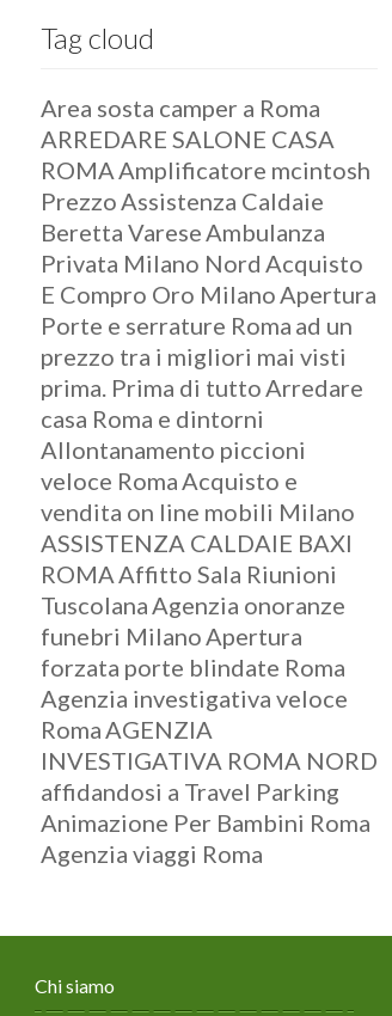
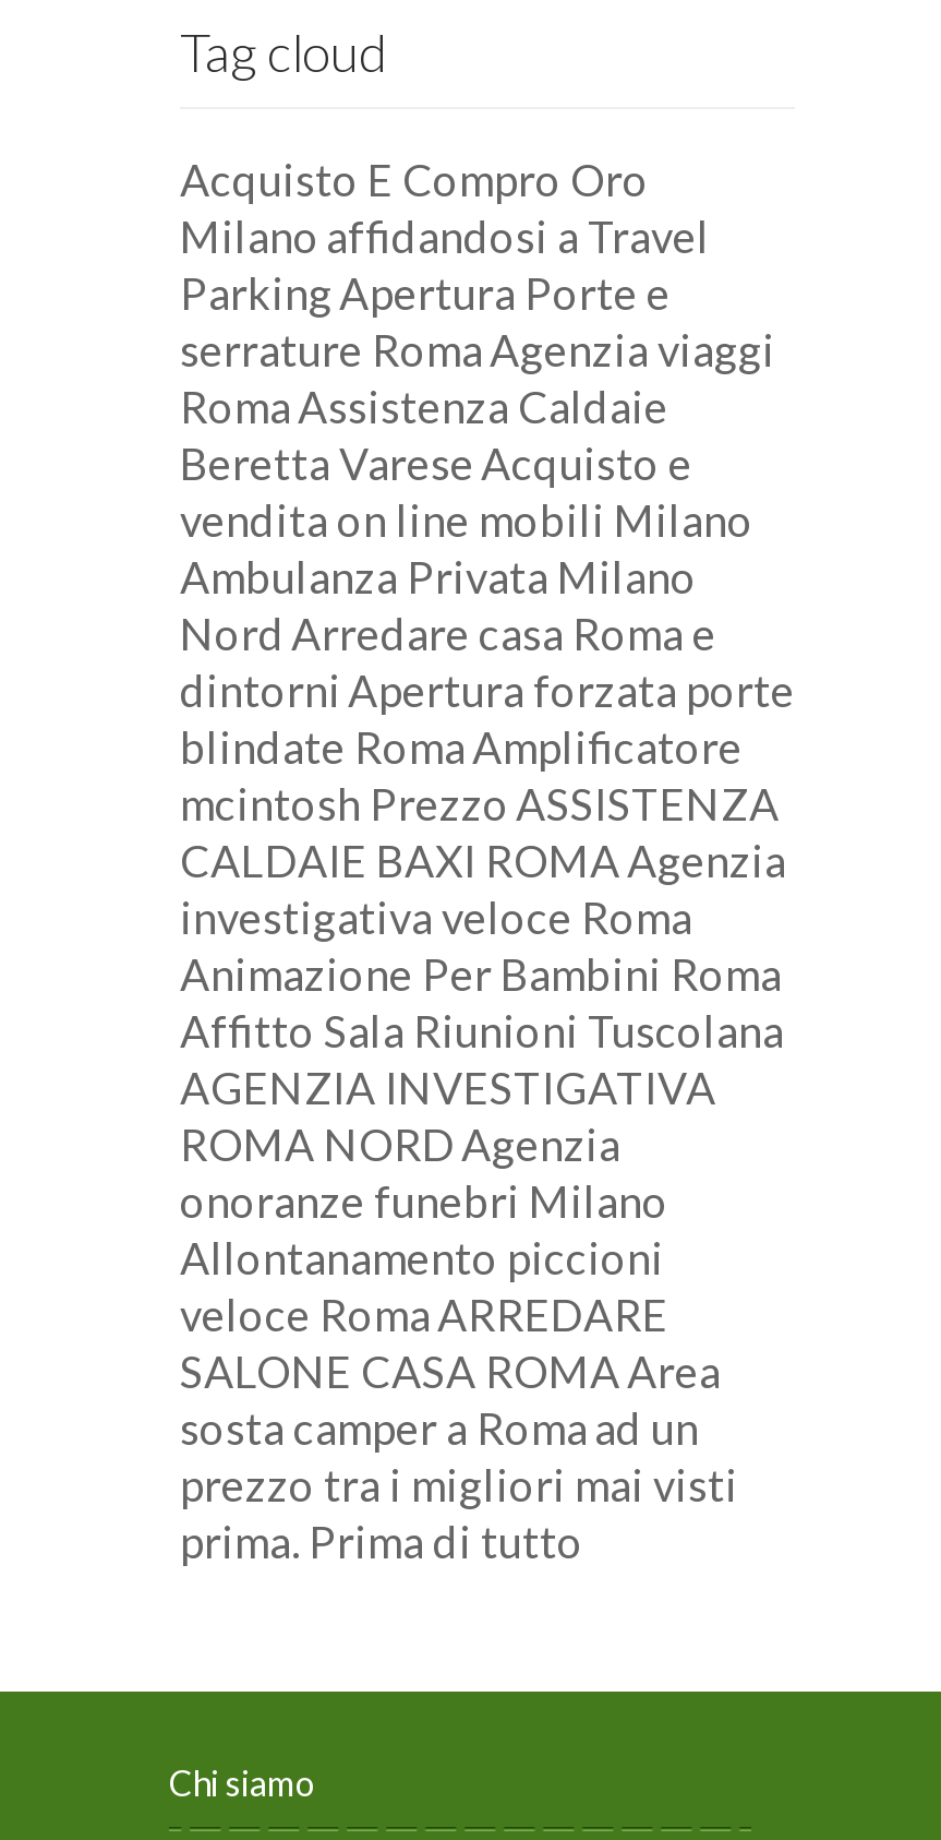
[41,93,376,339] Area sosta camper a Roma | ARREDARE SALONE CASA | ROMA Amplificatore mcintosh | Prezzo Assistenza Caldaie | Beretta Varese Ambulanza | Privata Milano Nord Acquisto | E Compro Oro Milano Apertura | Porte e serrature Roma ad un -> [180,153,795,1454] Acquisto E Compro Oro | Milano affidandosi a Travel | Parking Apertura Porte e | serrature Roma Agenzia viaggi | Roma Assistenza Caldaie | Beretta Varese Acquisto e | Ambulanza Privata Milano | Nord Arredare casa Roma e | dintorni Apertura forzata porte | blindate Roma Amplificatore | mcintosh Prezzo ASSISTENZA | CALDAIE BAXI ROMA Agenzia | investigativa veloce Roma | Affitto Sala Riunioni Tuscolana | AGENZIA INVESTIGATIVA | ROMA NORD Agenzia | onoranze funebri Milano | veloce Roma ARREDARE | SALONE CASA ROMA Area | sosta camper a Roma ad un
moved [41,342,347,371] -> [180,1458,738,1510]: prezzo tra i migliori mai visti
[41,373,378,868] prima. Prima di tutto Arredare | casa Roma e dintorni | veloce Roma Acquisto e | ASSISTENZA CALDAIE BAXI | ROMA Affitto Sala Riunioni | Tuscolana Agenzia onoranze | funebri Milano Apertura | forzata porte blindate Roma | Agenzia investigativa veloce | Roma AGENZIA | INVESTIGATIVA ROMA NORD | affidandosi a Travel Parking | Agenzia viaggi Roma -> [180,1515,583,1567] prima. Prima di tutto
moved [41,435,306,464] -> [180,1231,664,1283]: Allontanamento piccioni
moved [41,497,355,526] -> [180,493,753,546]: vendita on line mobili Milano
moved [41,808,370,837] -> [180,947,782,1000]: Animazione Per Bambini Roma

